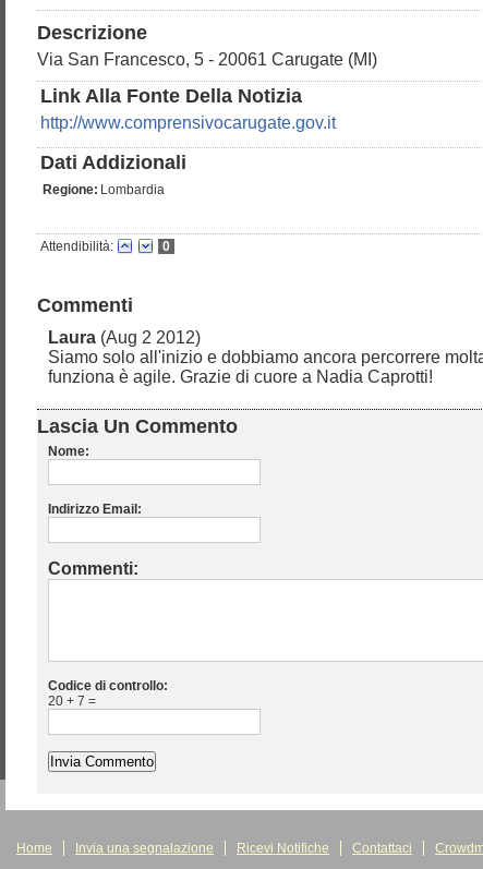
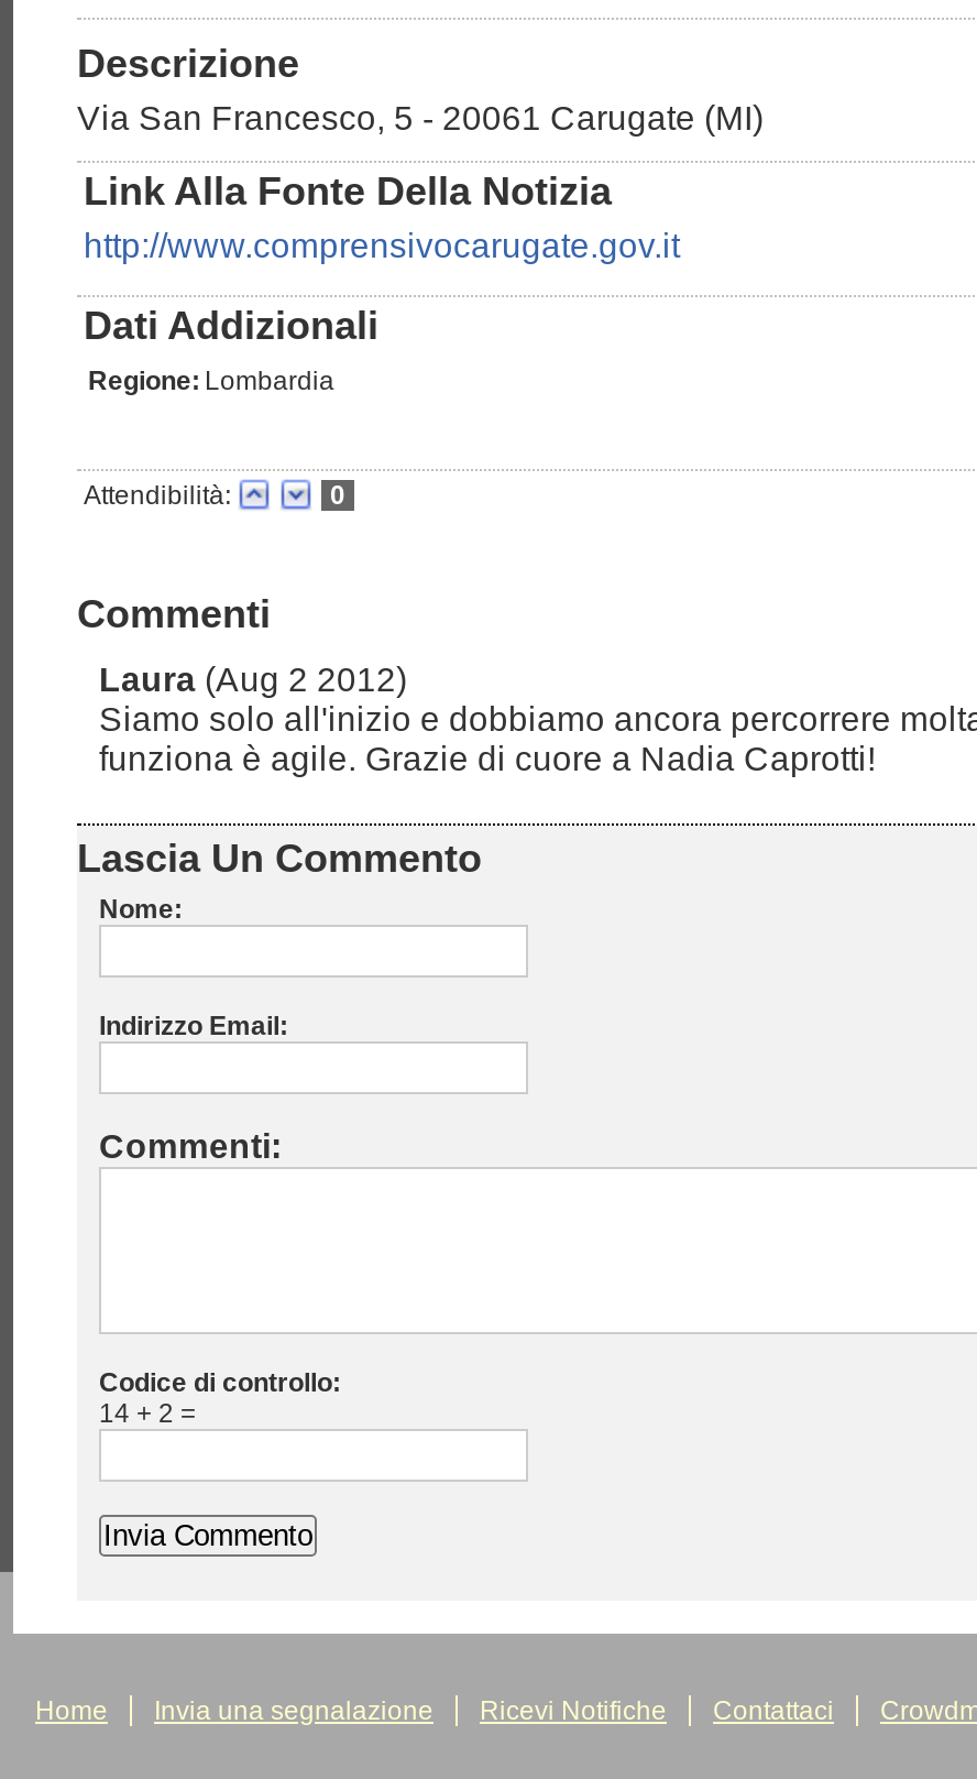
[48,693,96,709] 20 + 7 = -> [99,1398,196,1429] 14 + 2 =

